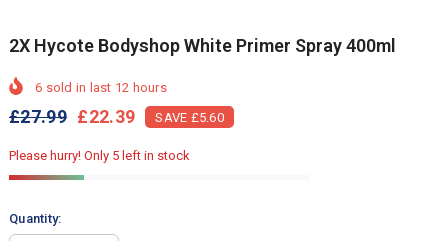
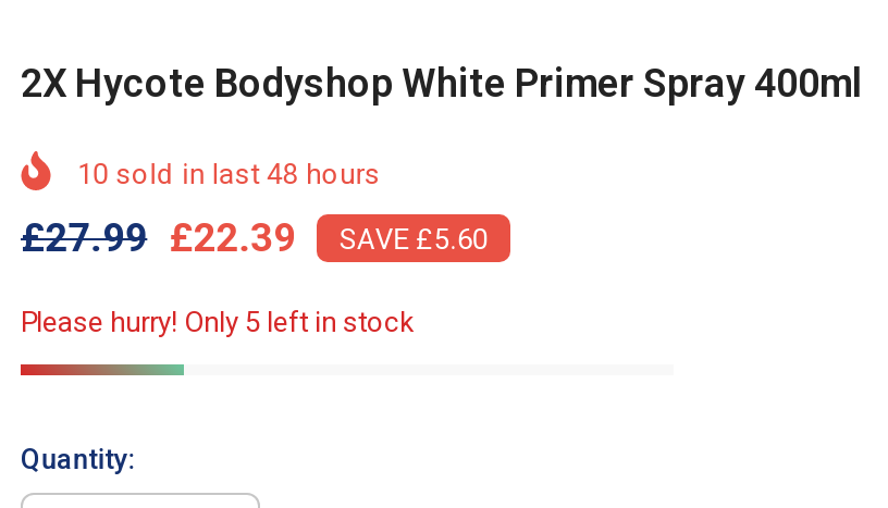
[35,80,167,95] 6 sold in last 12 hours -> [77,157,380,189] 10 sold in last 48 hours

